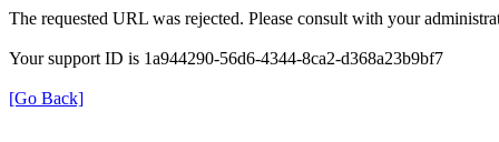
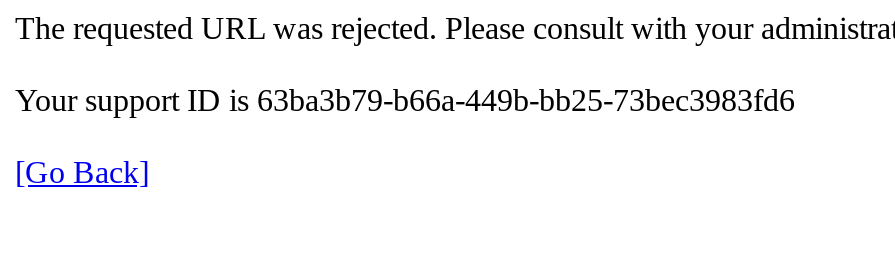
[9,49,443,68] Your support ID is 1a944290-56d6-4344-8ca2-d368a23b9bf7 -> [15,83,795,117] Your support ID is 63ba3b79-b66a-449b-bb25-73bec3983fd6

